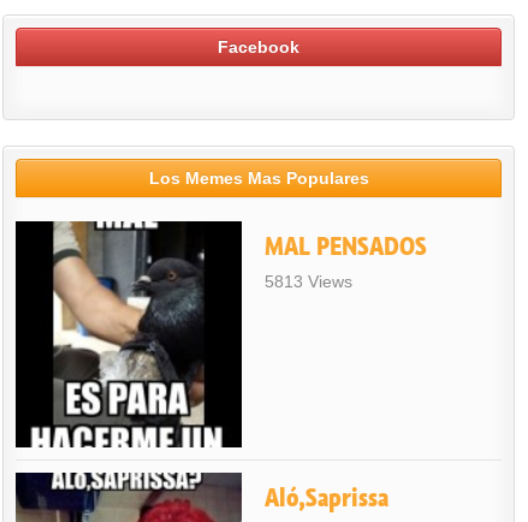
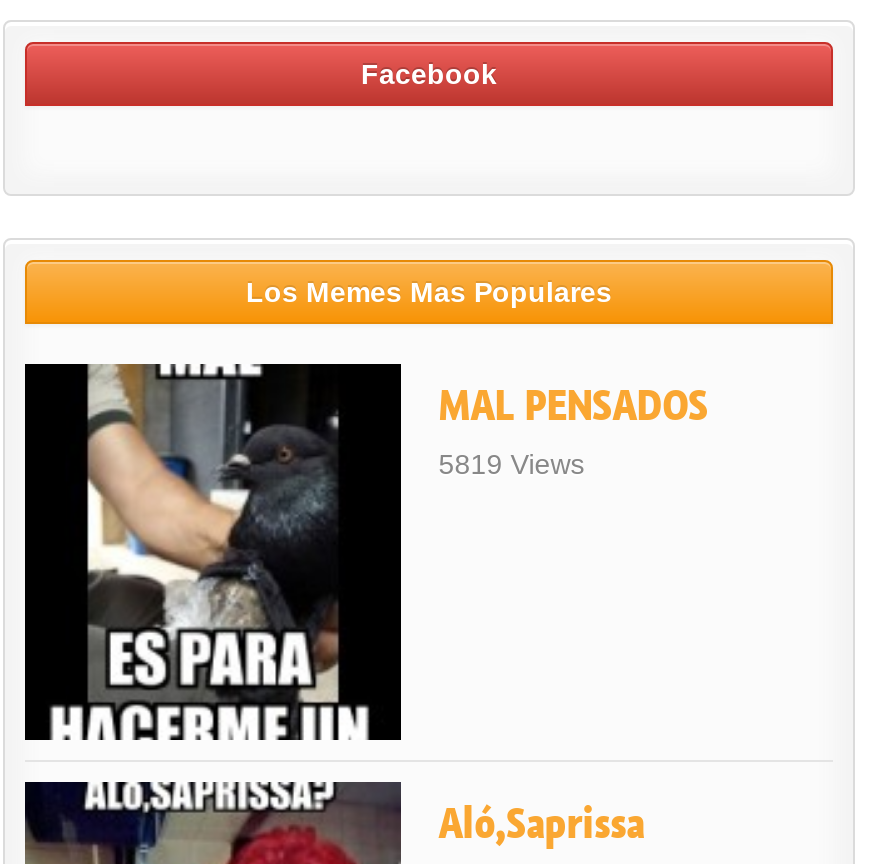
[264,272,352,291] 5813 Views -> [439,448,585,480] 5819 Views

